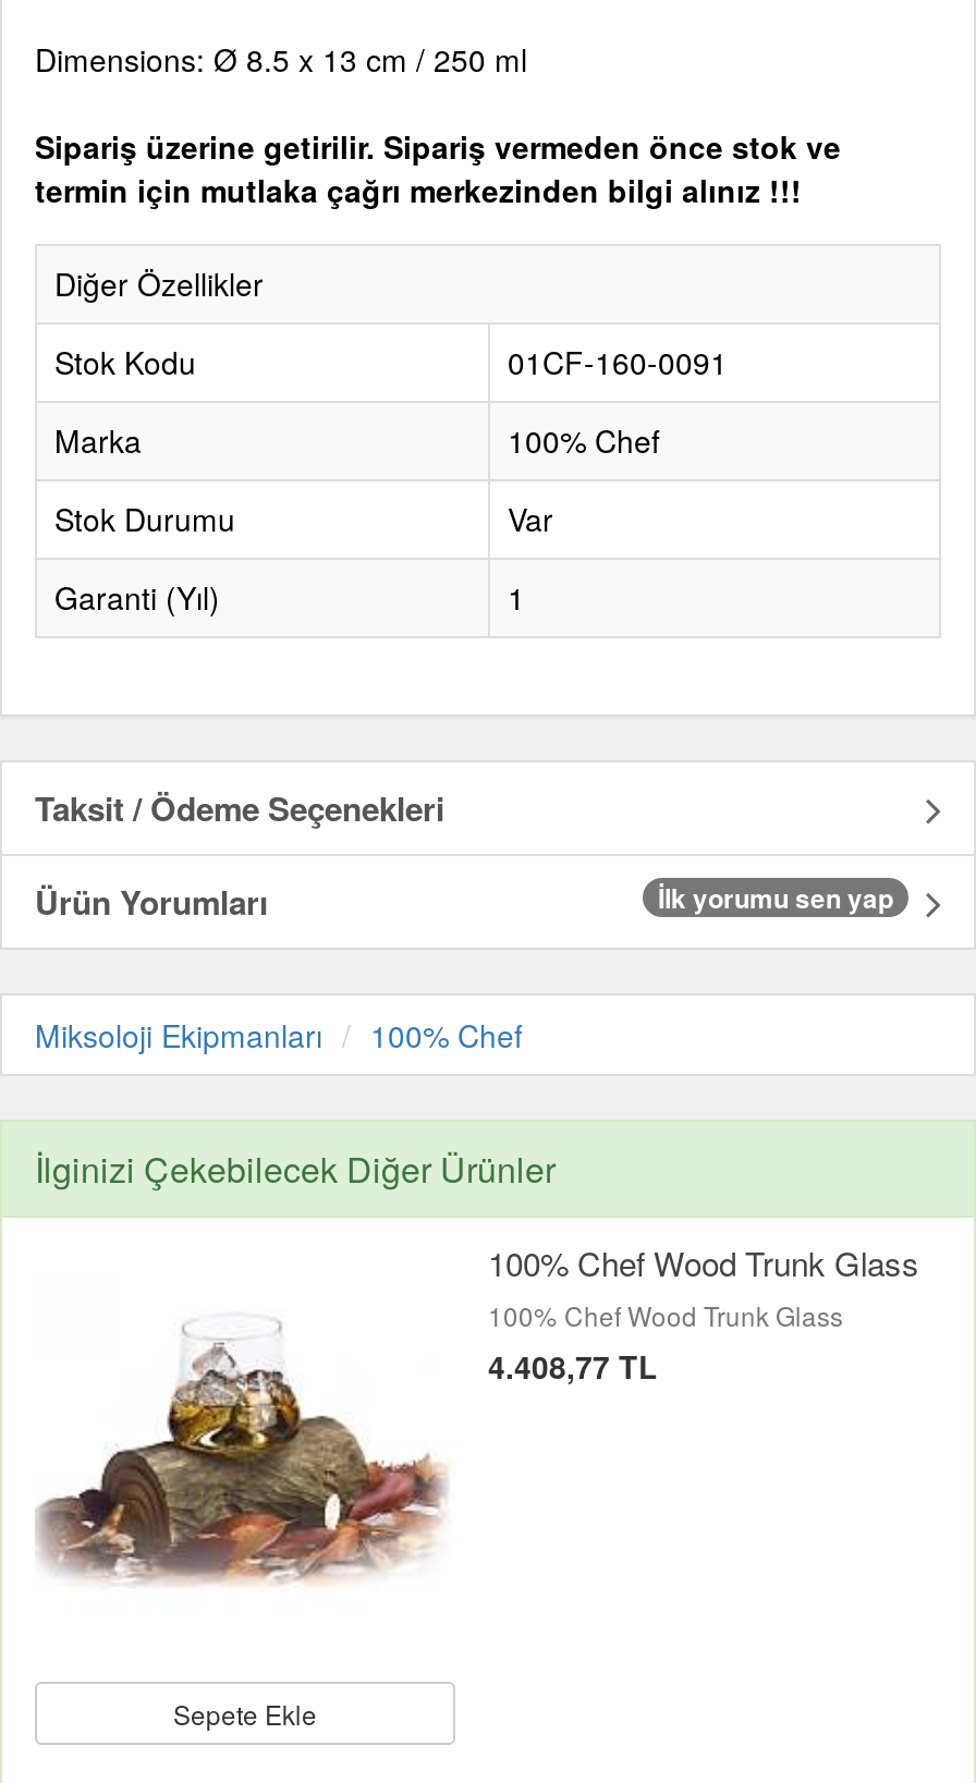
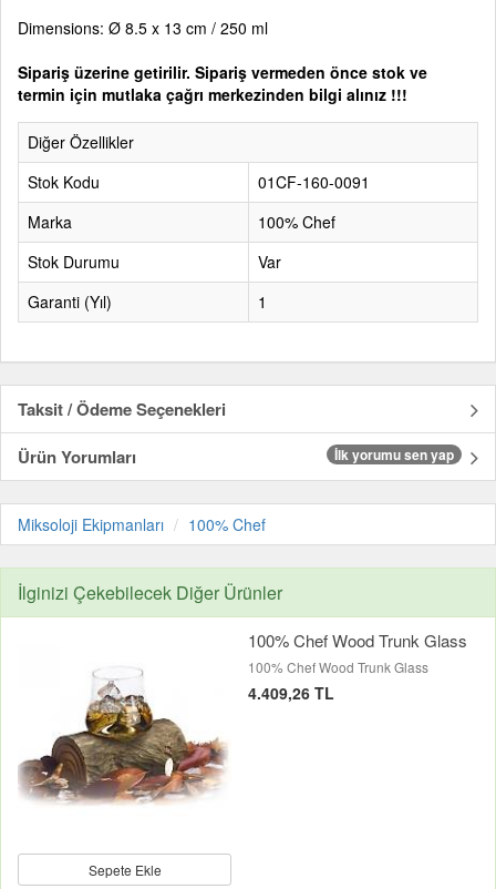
[488,1344,658,1388] 4.408,77 TL -> [248,682,334,704] 4.409,26 TL

